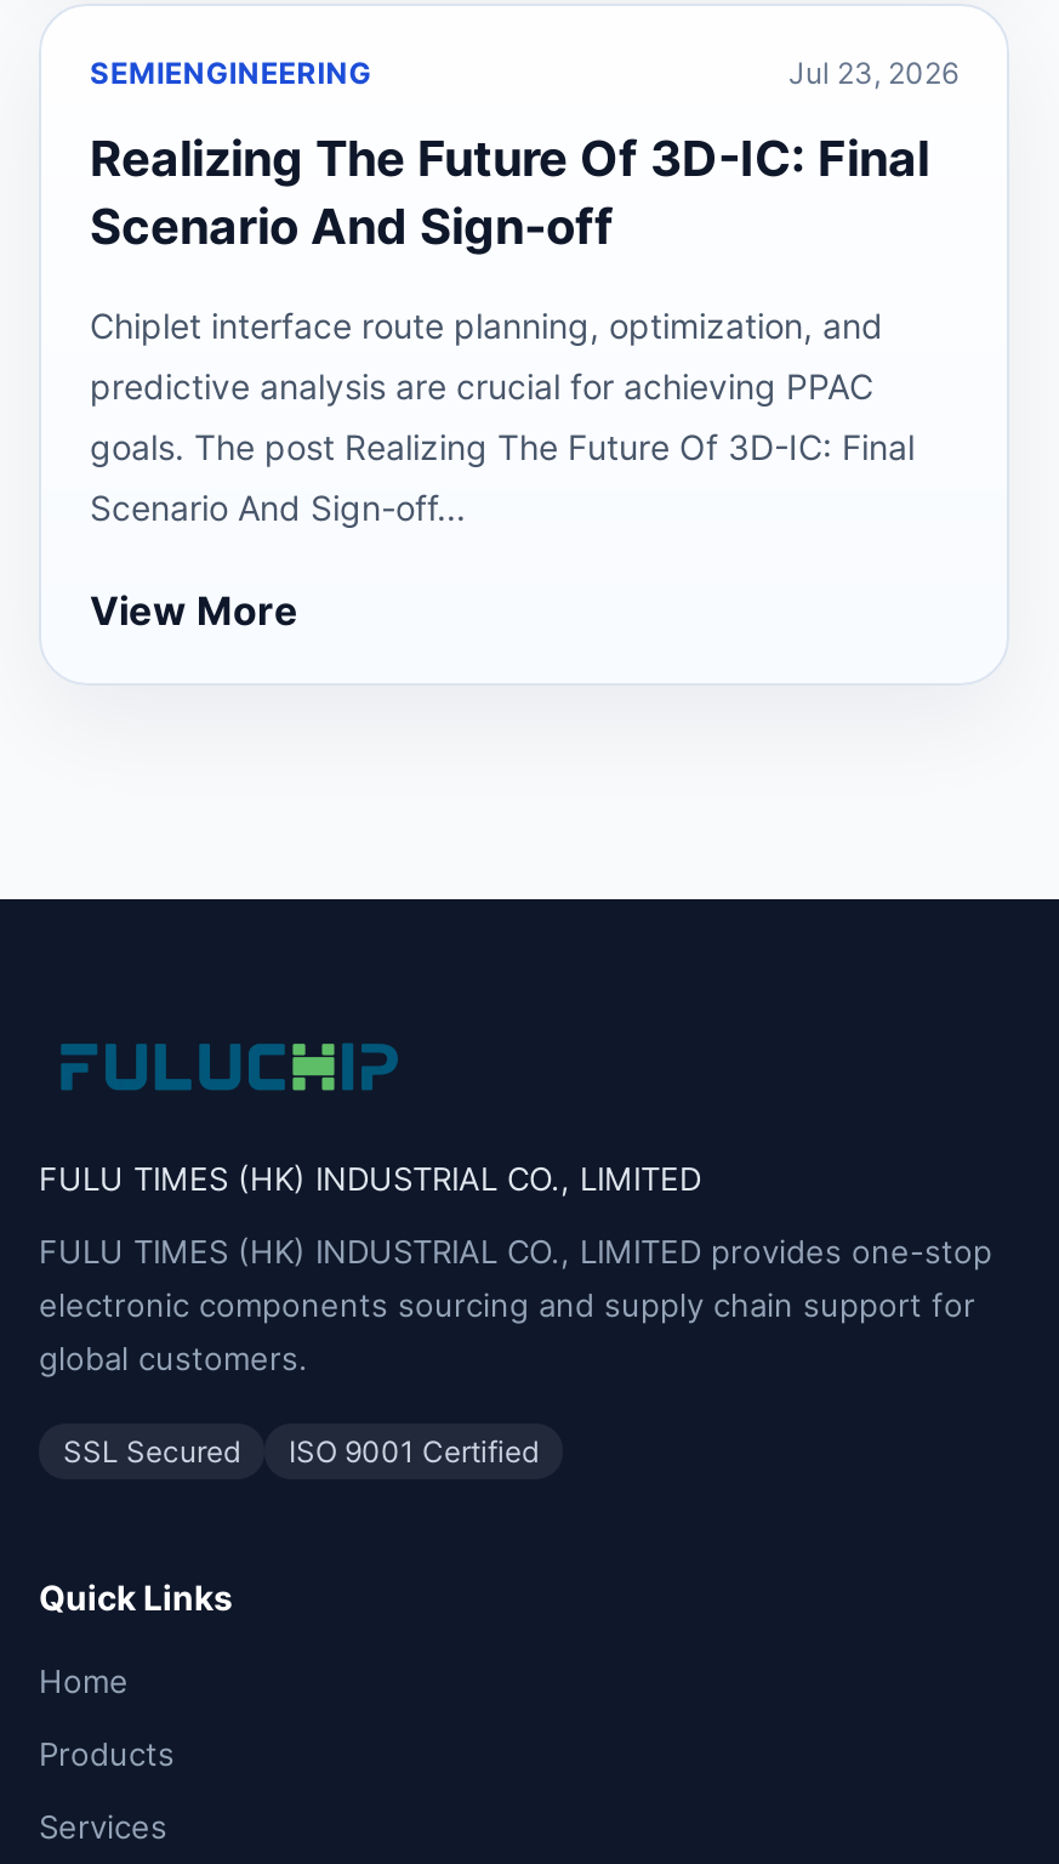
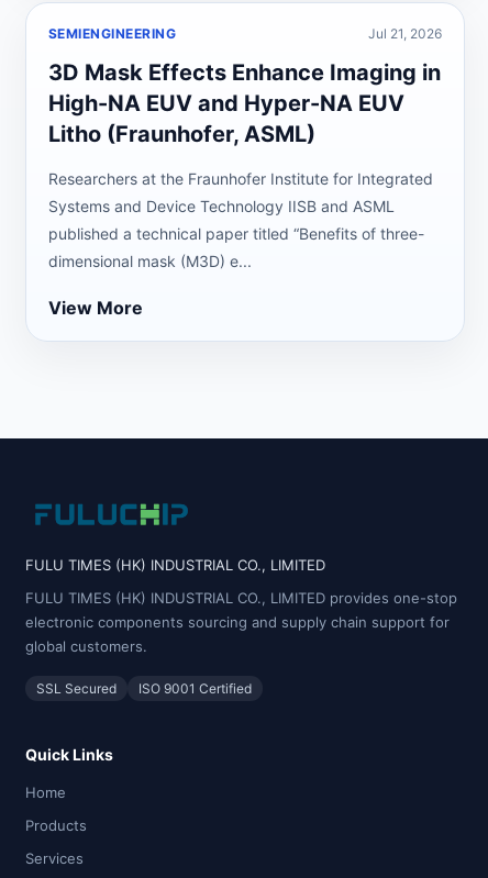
[788,55,958,91] Jul 23, 2026 -> [368,25,442,42] Jul 21, 2026
[90,130,929,256] Realizing The Future Of 3D-IC: Final | Scenario And Sign-off -> [48,59,441,147] 3D Mask Effects Enhance Imaging in | High-NA EUV and Hyper-NA EUV | Litho (Fraunhofer, ASML)
[90,305,883,346] Chiplet interface route planning, optimization, and -> [48,169,433,188] Researchers at the Fraunhofer Institute for Integrated
[90,365,873,407] predictive analysis are crucial for achieving PPAC -> [48,197,395,215] Systems and Device Technology IISB and ASML
[90,426,915,467] goals. The post Realizing The Future Of 3D-IC: Final -> [48,224,424,243] published a technical paper titled “Benefits of three-
[90,487,466,528] Scenario And Sign-off... -> [48,252,252,270] dimensional mask (M3D) e...

